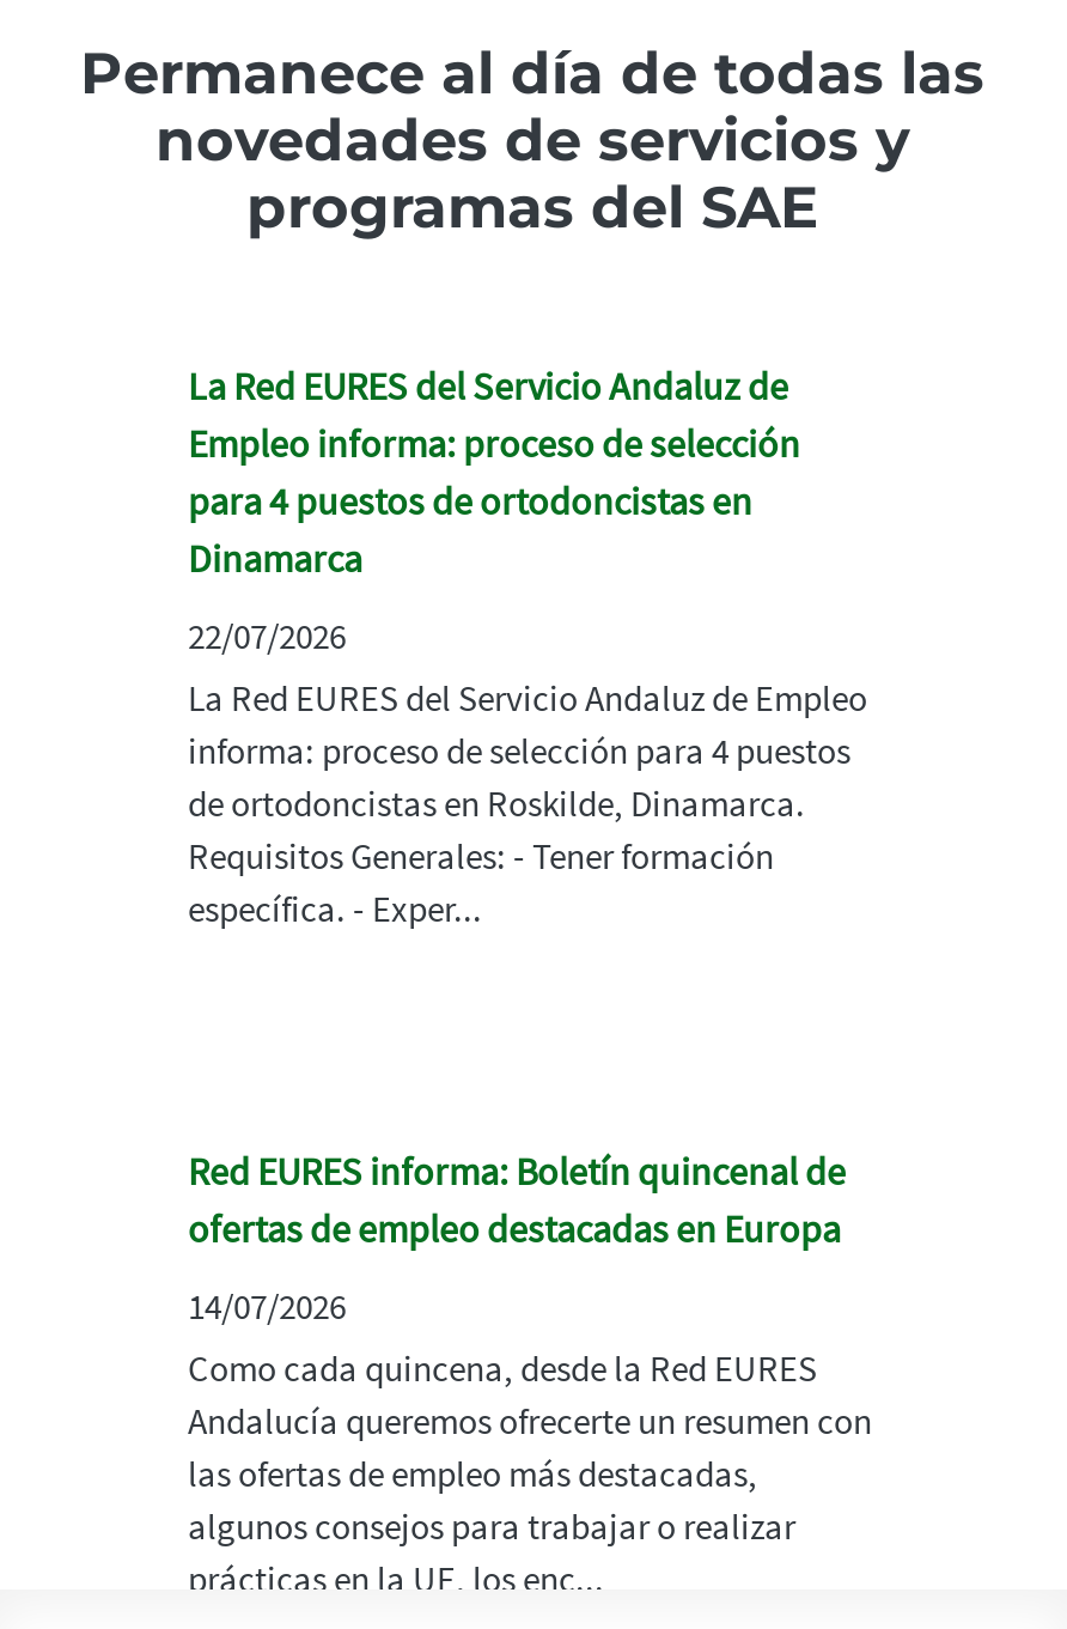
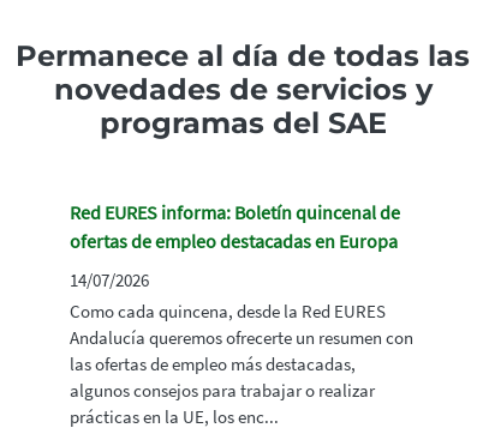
[188,361,867,931] La Red EURES del Servicio Andaluz de | Empleo informa: proceso de selección | para 4 puestos de ortodoncistas en | Dinamarca | 22/07/2026 | La Red EURES del Servicio Andaluz de Empleo | informa: proceso de selección para 4 puestos | de ortodoncistas en Roskilde, Dinamarca. | Requisitos Generales: - Tener formación | específica. - Exper... -> none

